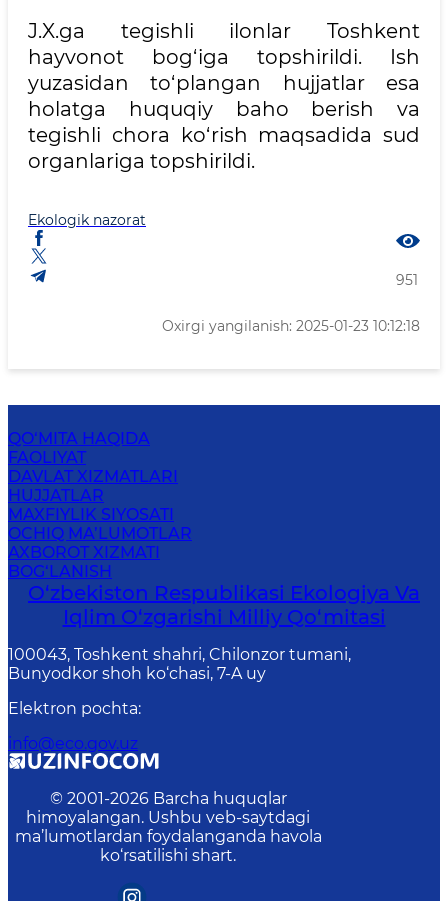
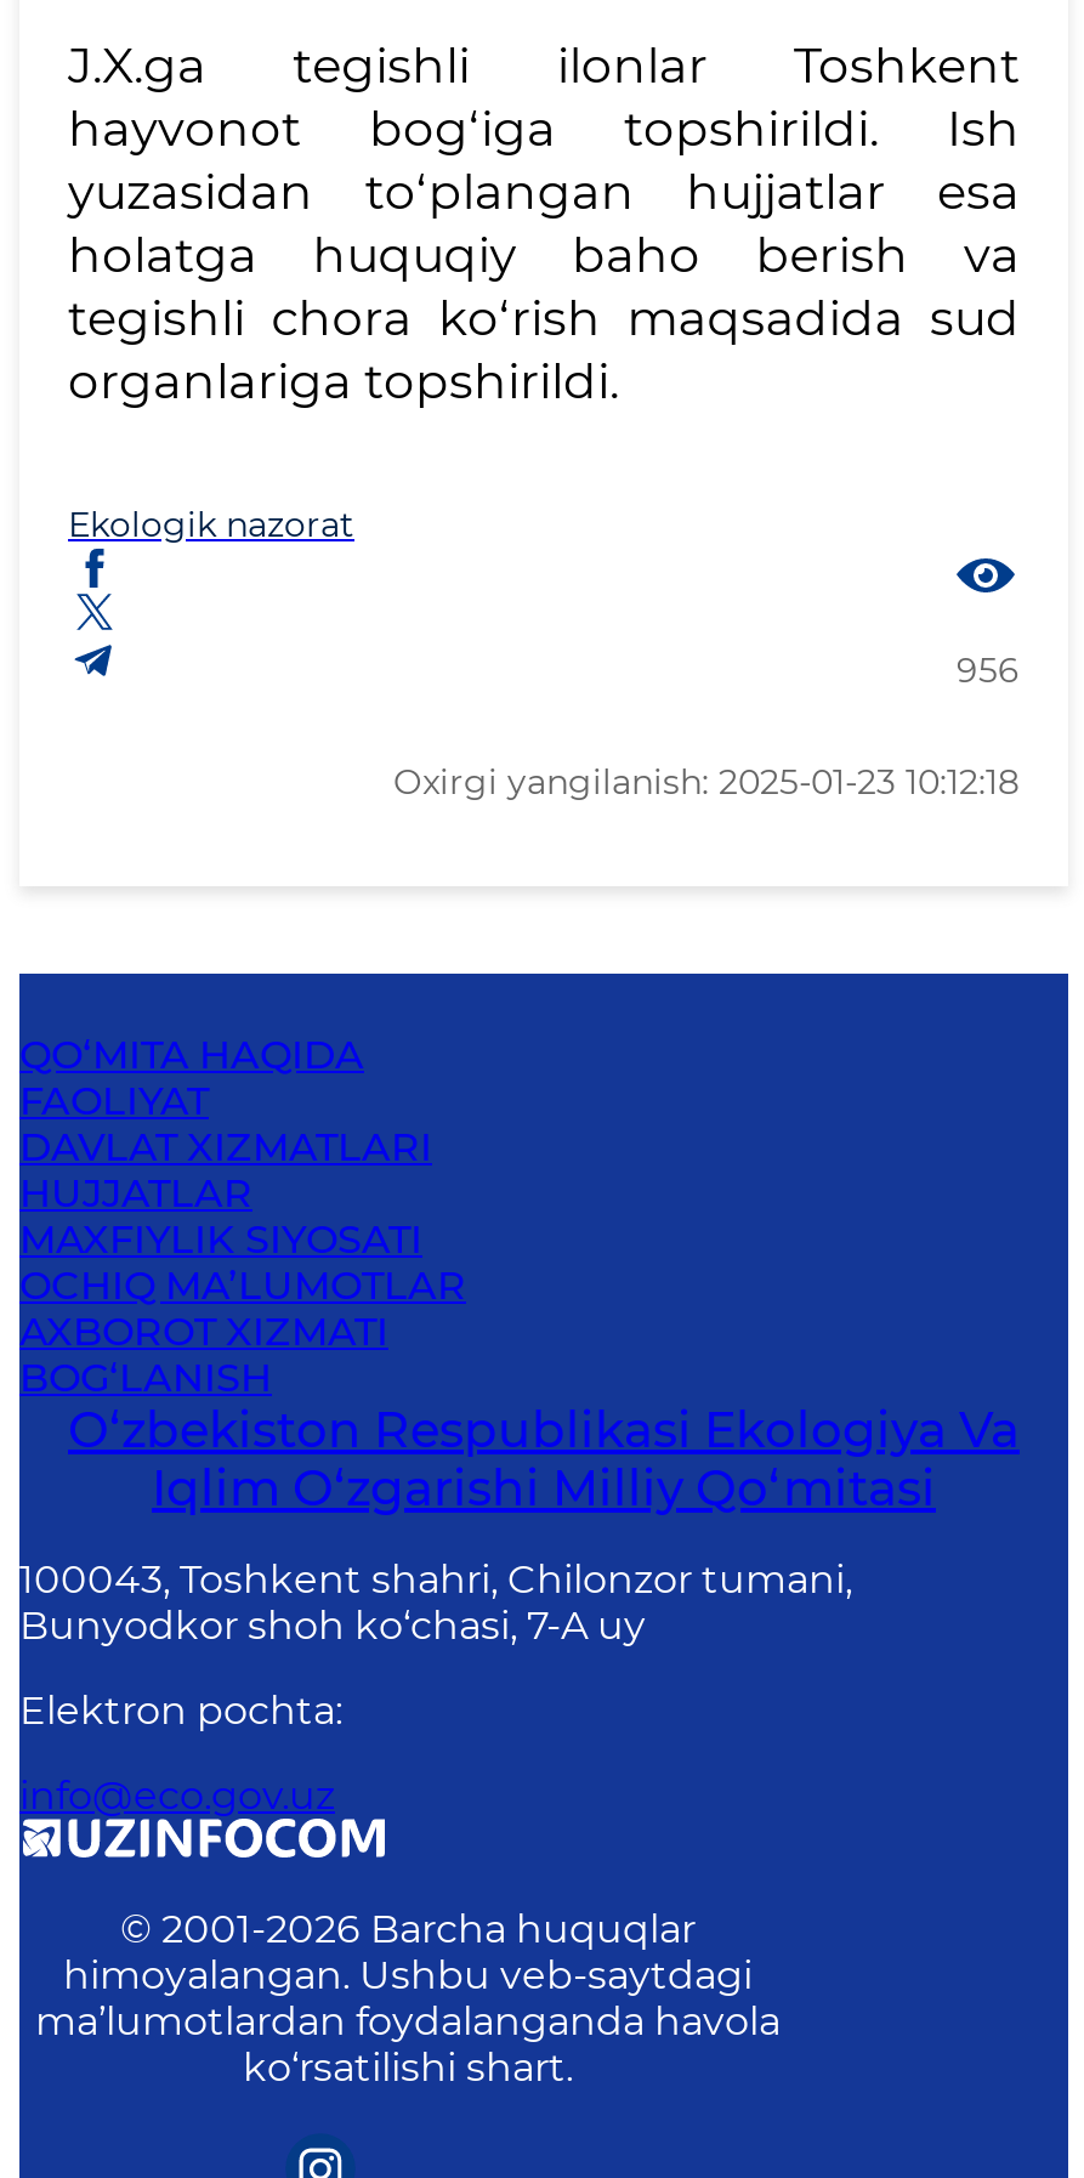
[396,271,418,289] 951 -> [957,648,1020,692] 956

